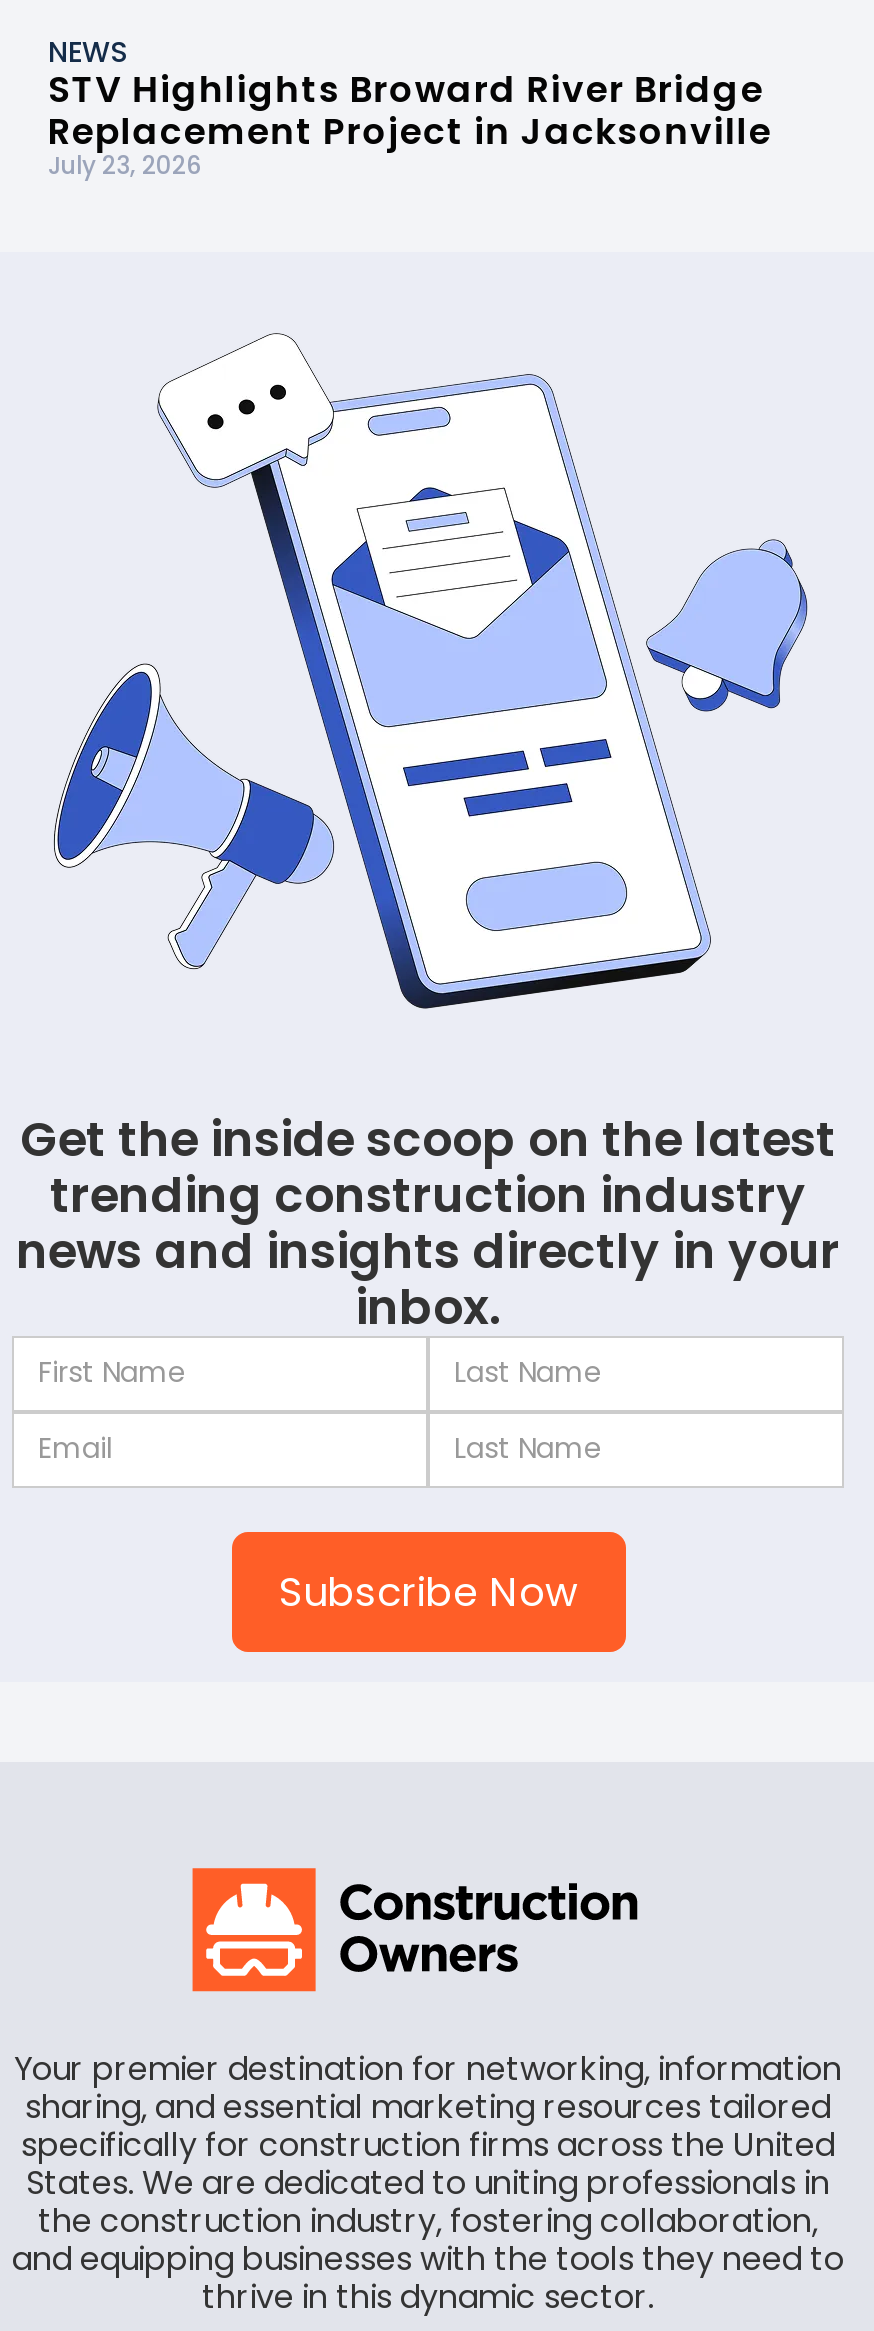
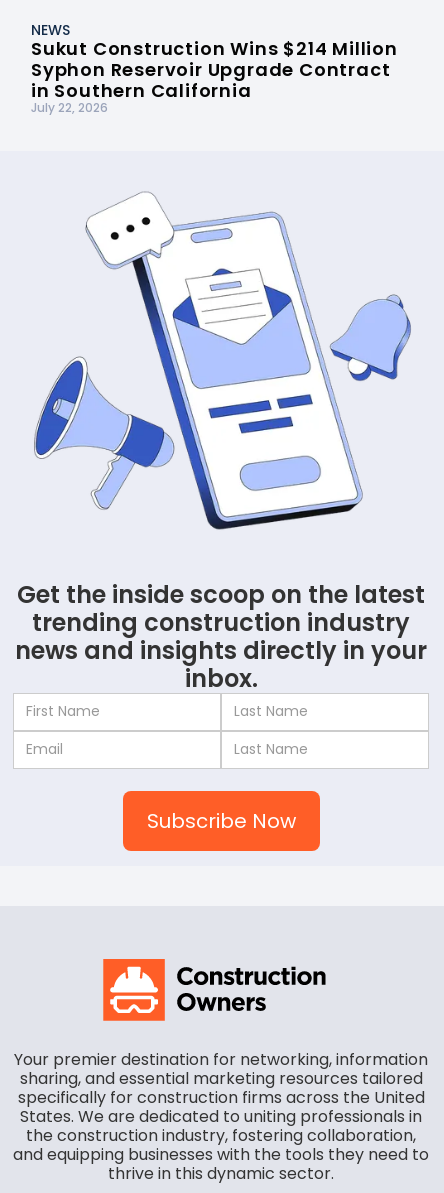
[48,63,772,181] STV Highlights Broward River Bridge | Replacement Project in Jacksonville | July 23, 2026 -> [31,35,398,115] Sukut Construction Wins $214 Million | Syphon Reservoir Upgrade Contract | in Southern California | July 22, 2026

